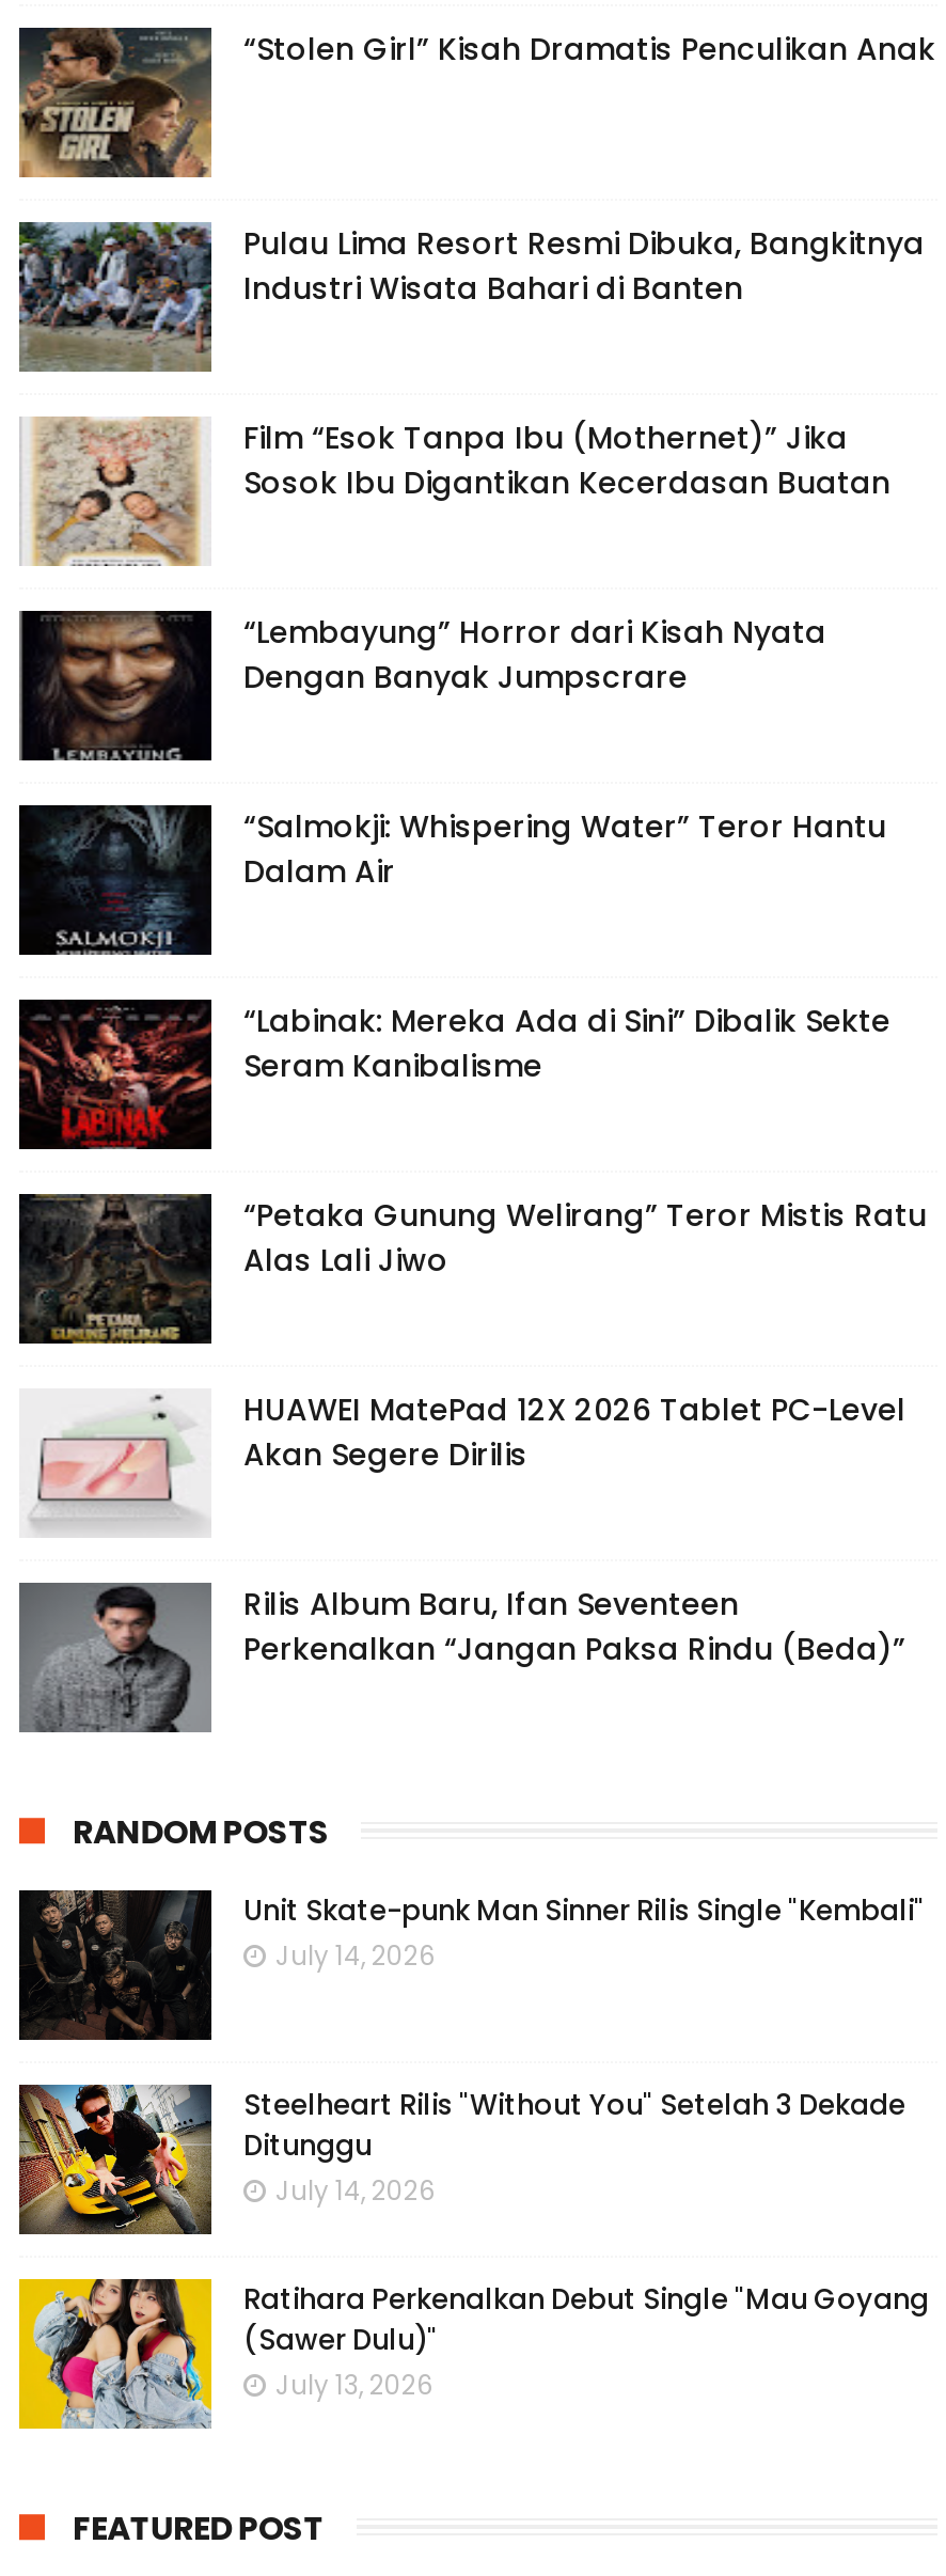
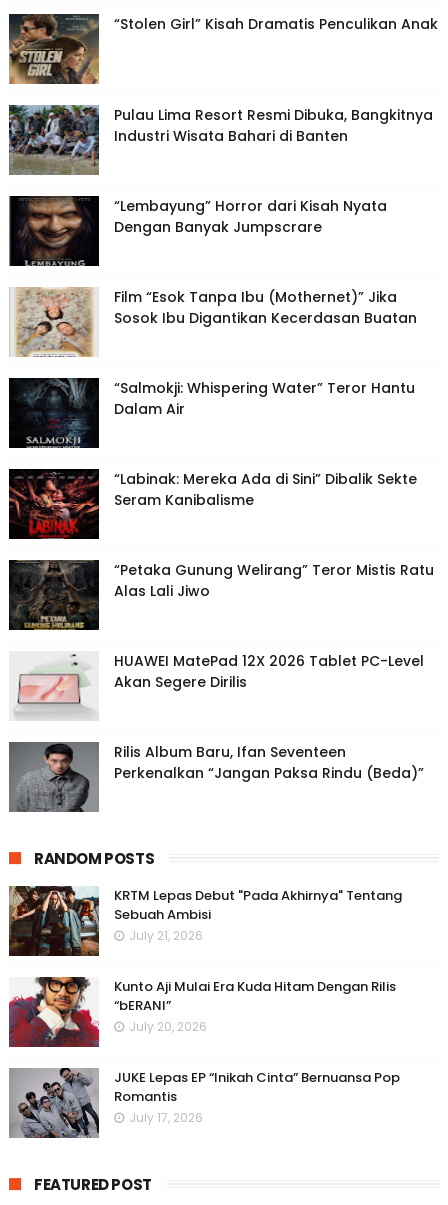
moved [21,417,890,566] -> [10,287,417,357]: [image] | Film “Esok Tanpa Ibu (Mothernet)” Jika | Sosok Ibu Digantikan Kecerdasan Buatan
moved [26,609,826,765] -> [12,195,387,268]: [image] | “Lembayung” Horror dari Kisah Nyata | Dengan Banyak Jumpscrare
[17,1888,925,2040] [image] | Unit Skate-punk Man Sinner Rilis Single "Kembali" | July 14, 2026 -> [8,885,402,956] [image] | KRTM Lepas Debut "Pada Akhirnya" Tentang | Sebuah Ambisi | July 21, 2026
[17,2083,905,2236] [image] | Steelheart Rilis "Without You" Setelah 3 Dekade | Ditunggu | July 14, 2026 -> [9,976,396,1047] [image] | Kunto Aji Mulai Era Kuda Hitam Dengan Rilis | “bERANI” | July 20, 2026
[17,2277,929,2431] [image] | Ratihara Perkenalkan Debut Single "Mau Goyang | (Sawer Dulu)" | July 13, 2026 -> [8,1067,400,1139] [image] | JUKE Lepas EP “Inikah Cinta” Bernuansa Pop | Romantis | July 17, 2026

